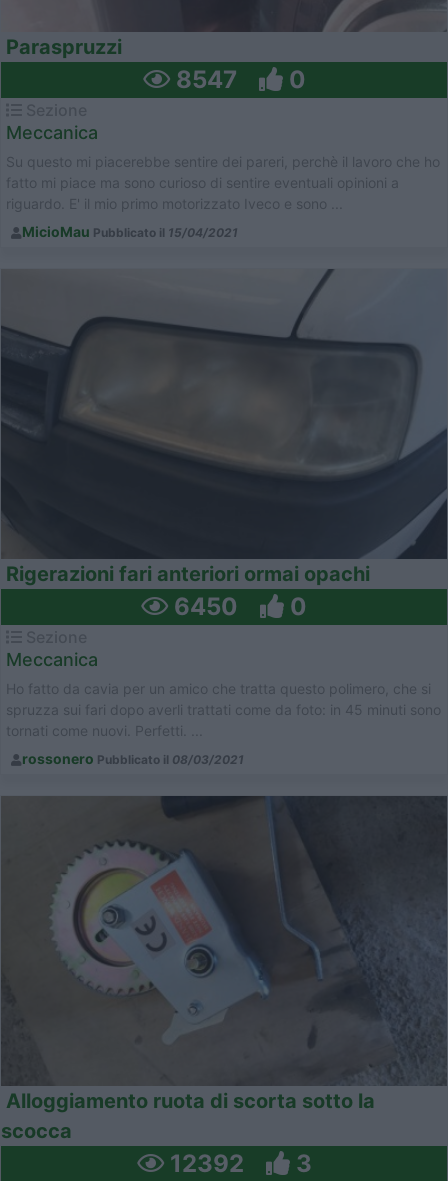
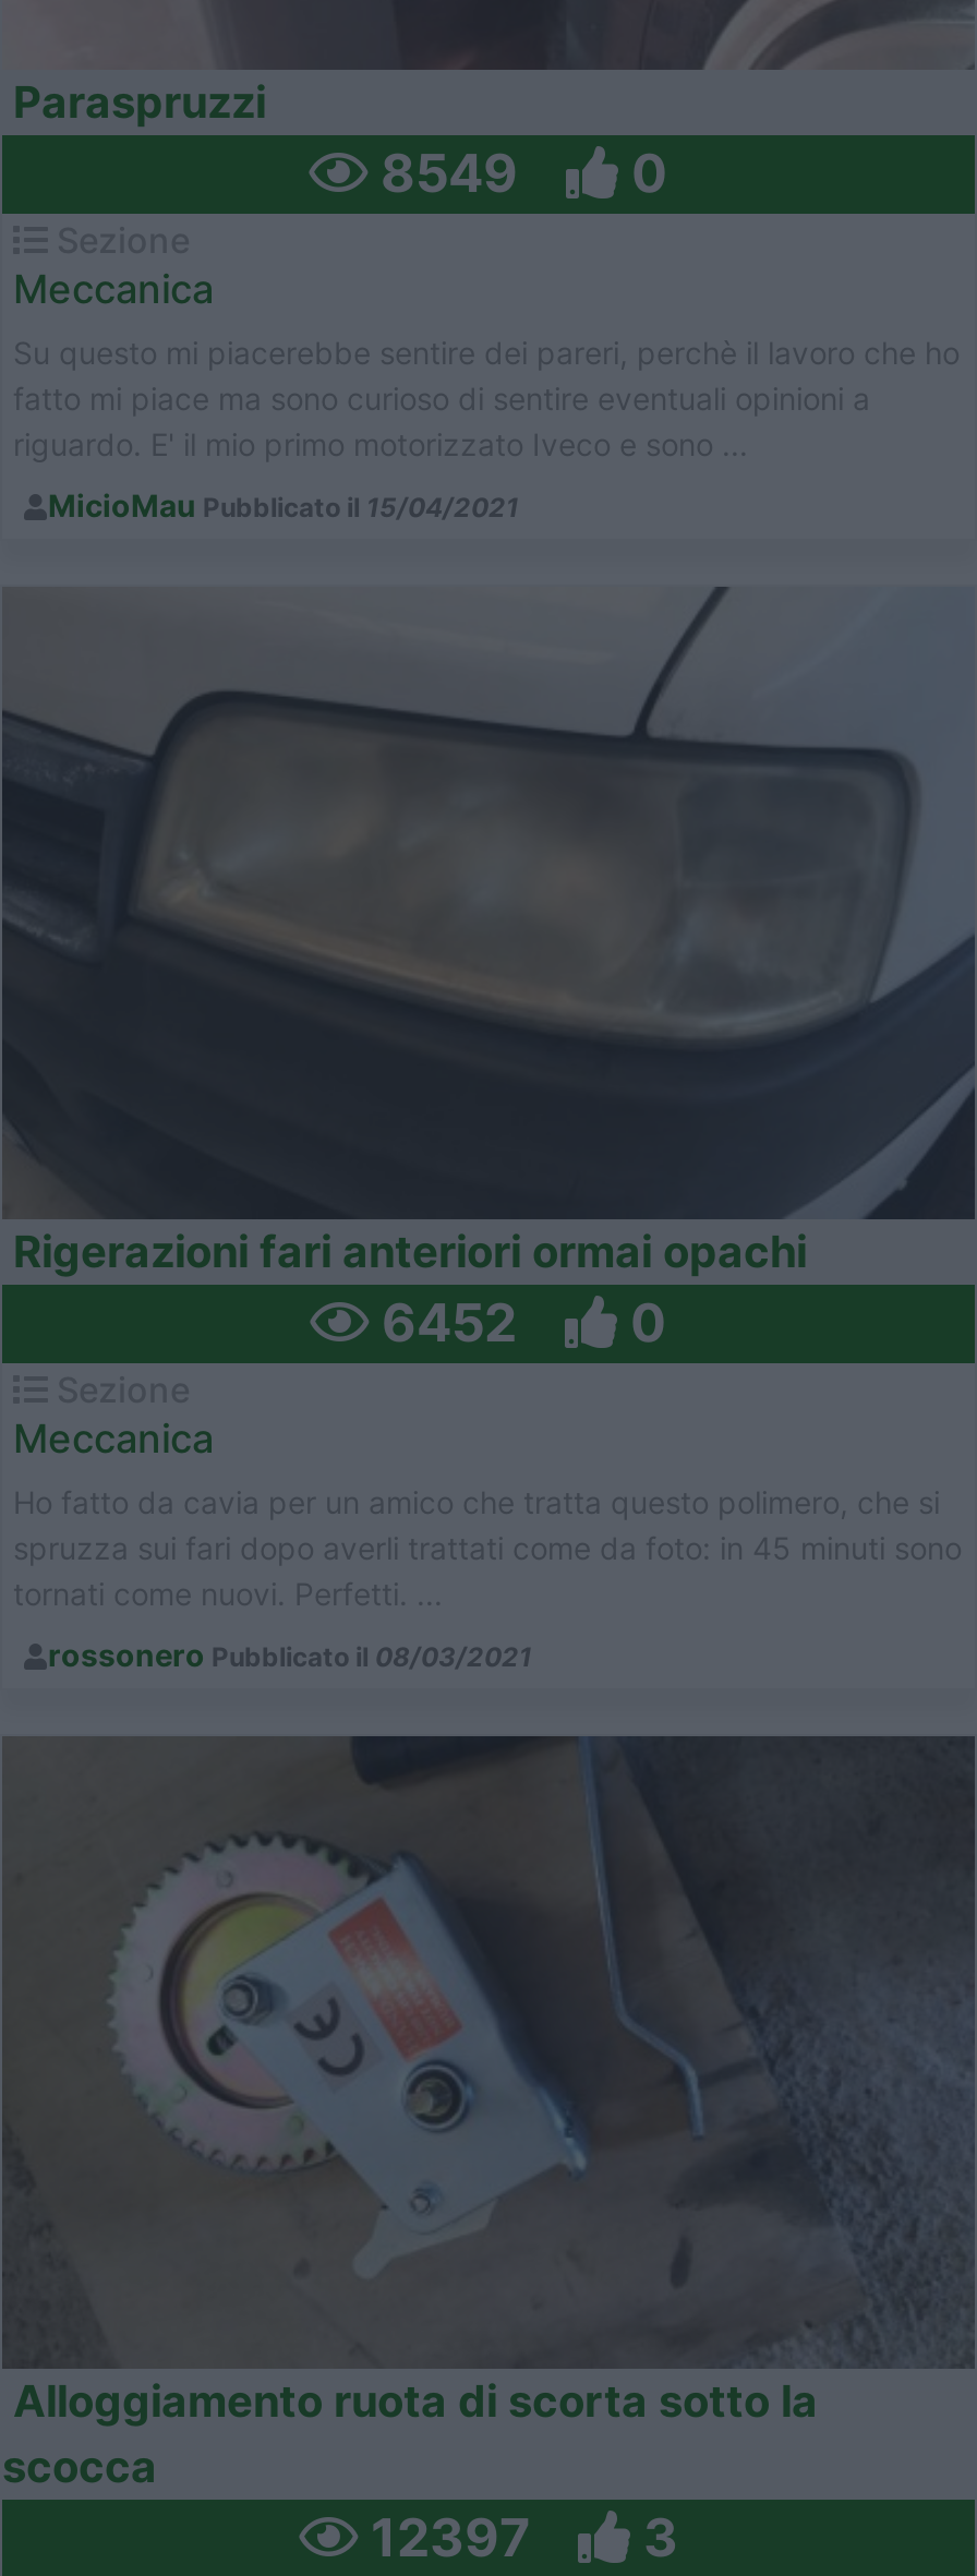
[169,65,242,94] 8547 -> [367,142,531,205] 8549
[168,592,244,621] 6450 -> [369,1291,530,1354] 6452
[163,1149,311,1178] 12392 3 -> [358,2506,678,2569] 12397 3

